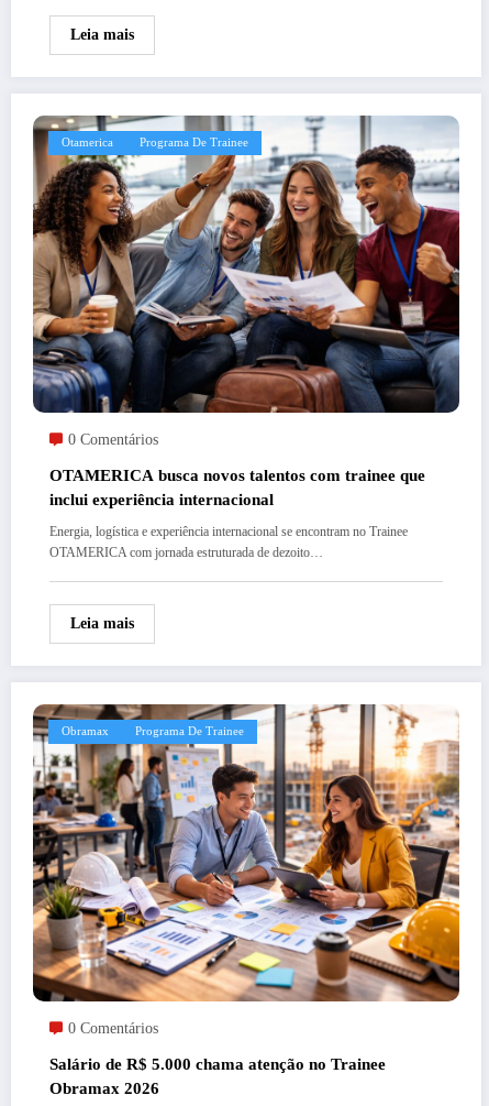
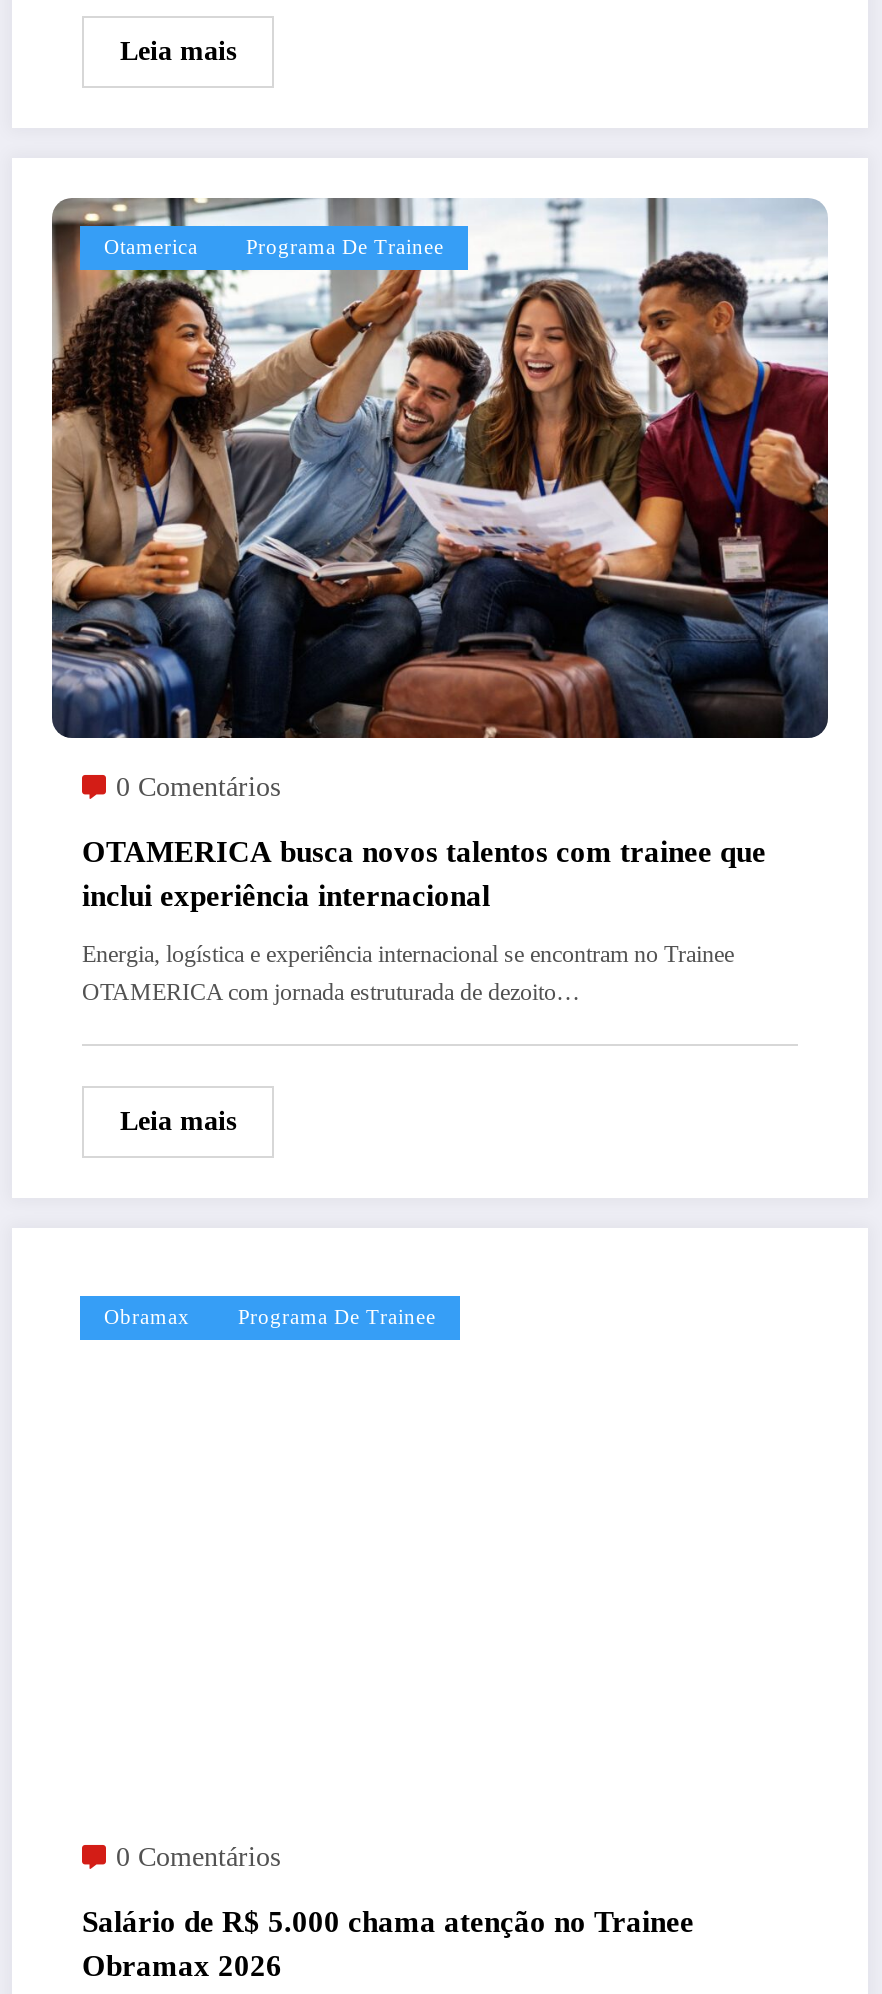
[32,703,460,1003] [image] -> none

